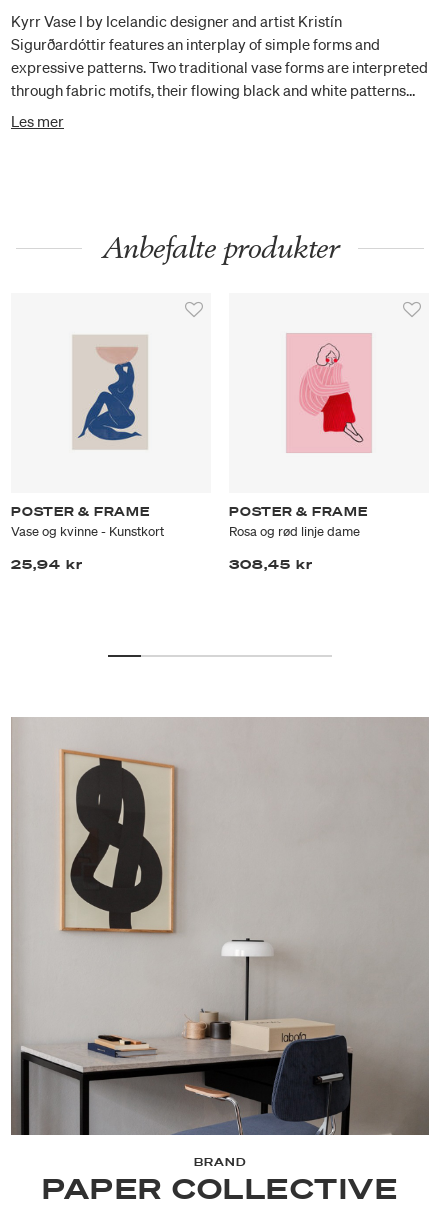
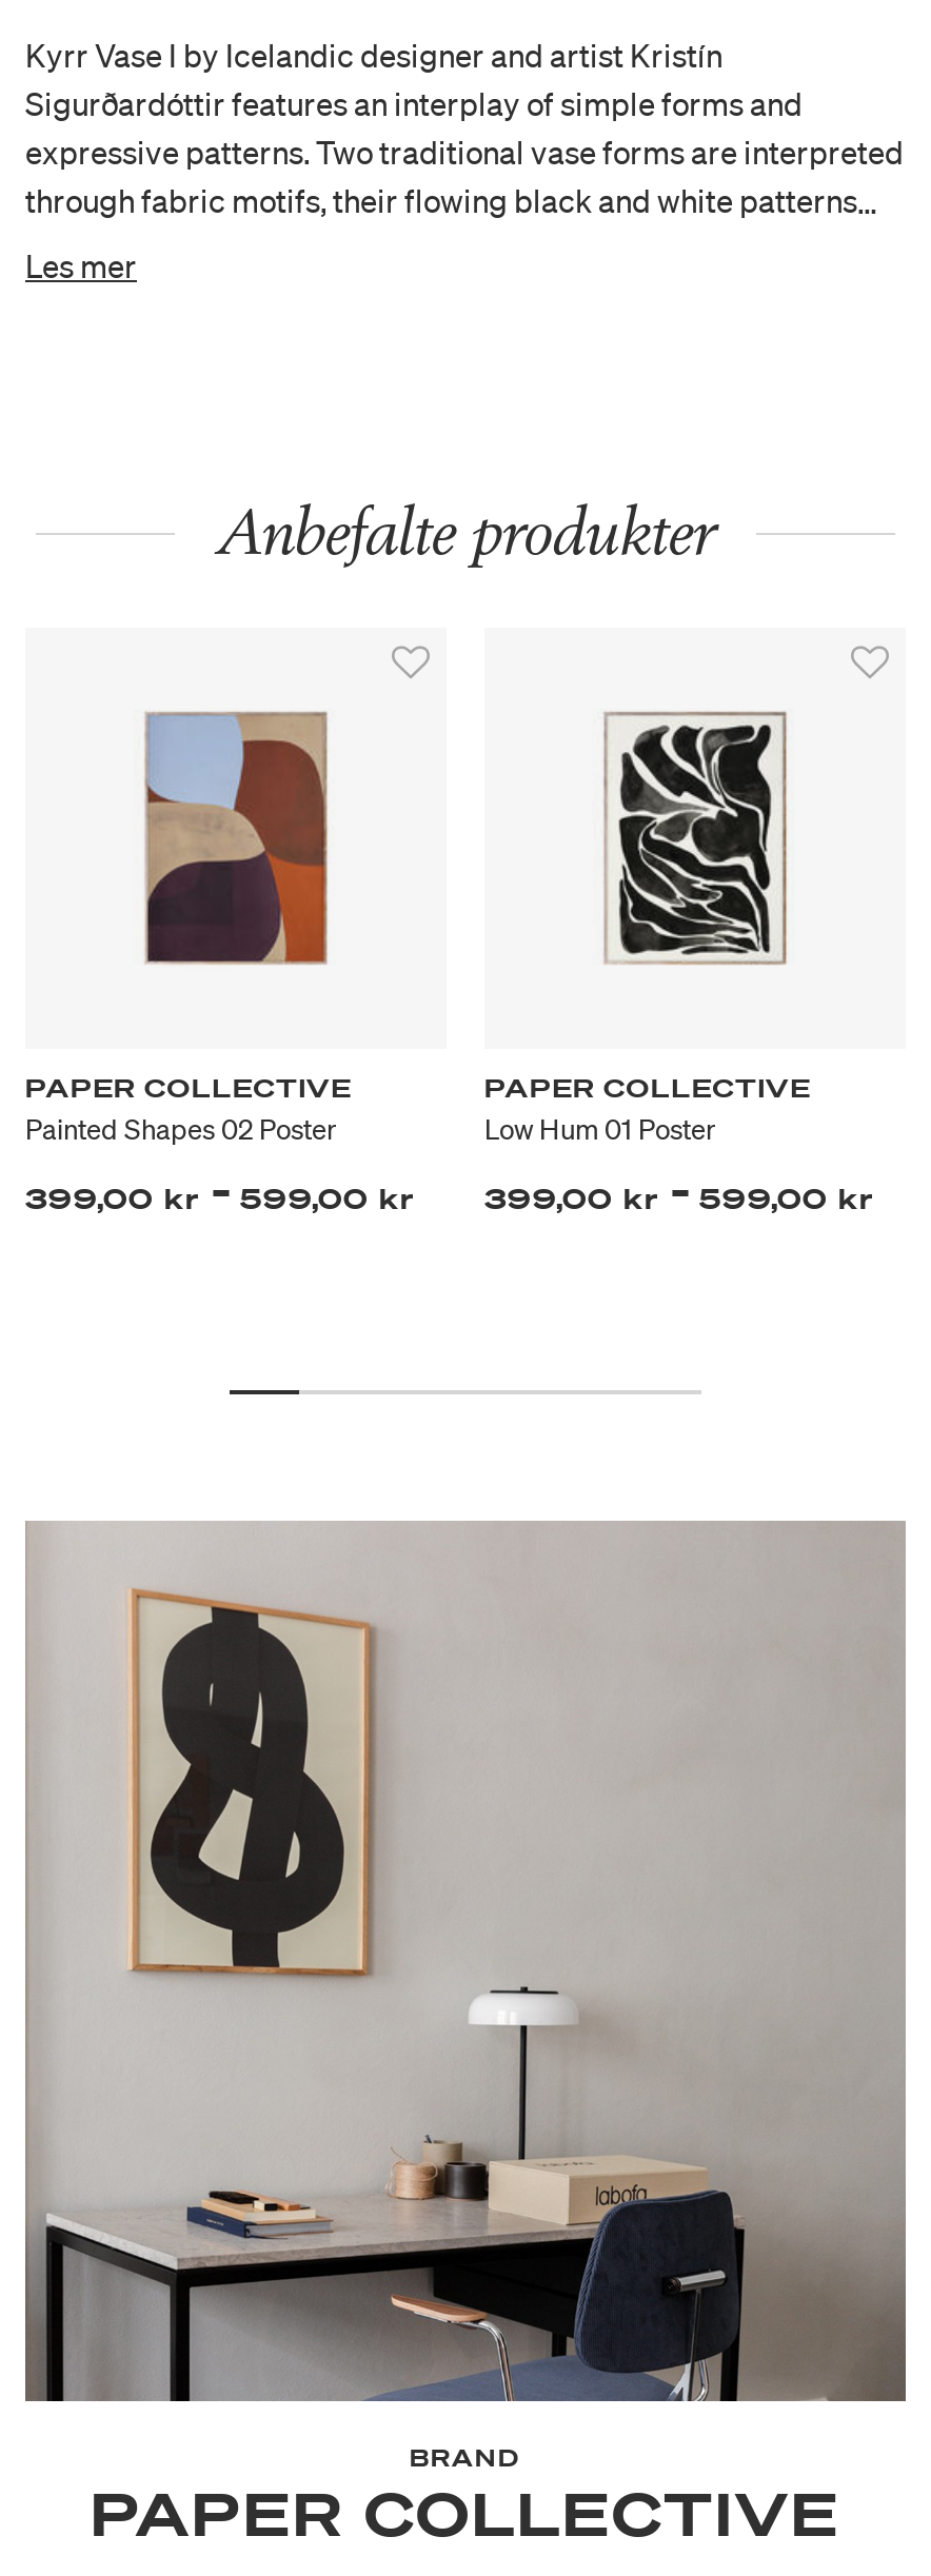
[68,333,154,453] [image] -> [143,710,329,967] [image]
[289,334,372,450] [image] -> [605,712,788,965] [image]
[11,503,164,573] POSTER & FRAME | Vase og kvinne - Kunstkort | 25,94 kr -> [25,1071,415,1220] PAPER COLLECTIVE | Painted Shapes 02 Poster | 399,00 kr - 599,00 kr
[229,503,367,573] POSTER & FRAME | Rosa og rød linje dame | 308,45 kr -> [484,1071,874,1220] PAPER COLLECTIVE | Low Hum 01 Poster | 399,00 kr - 599,00 kr

